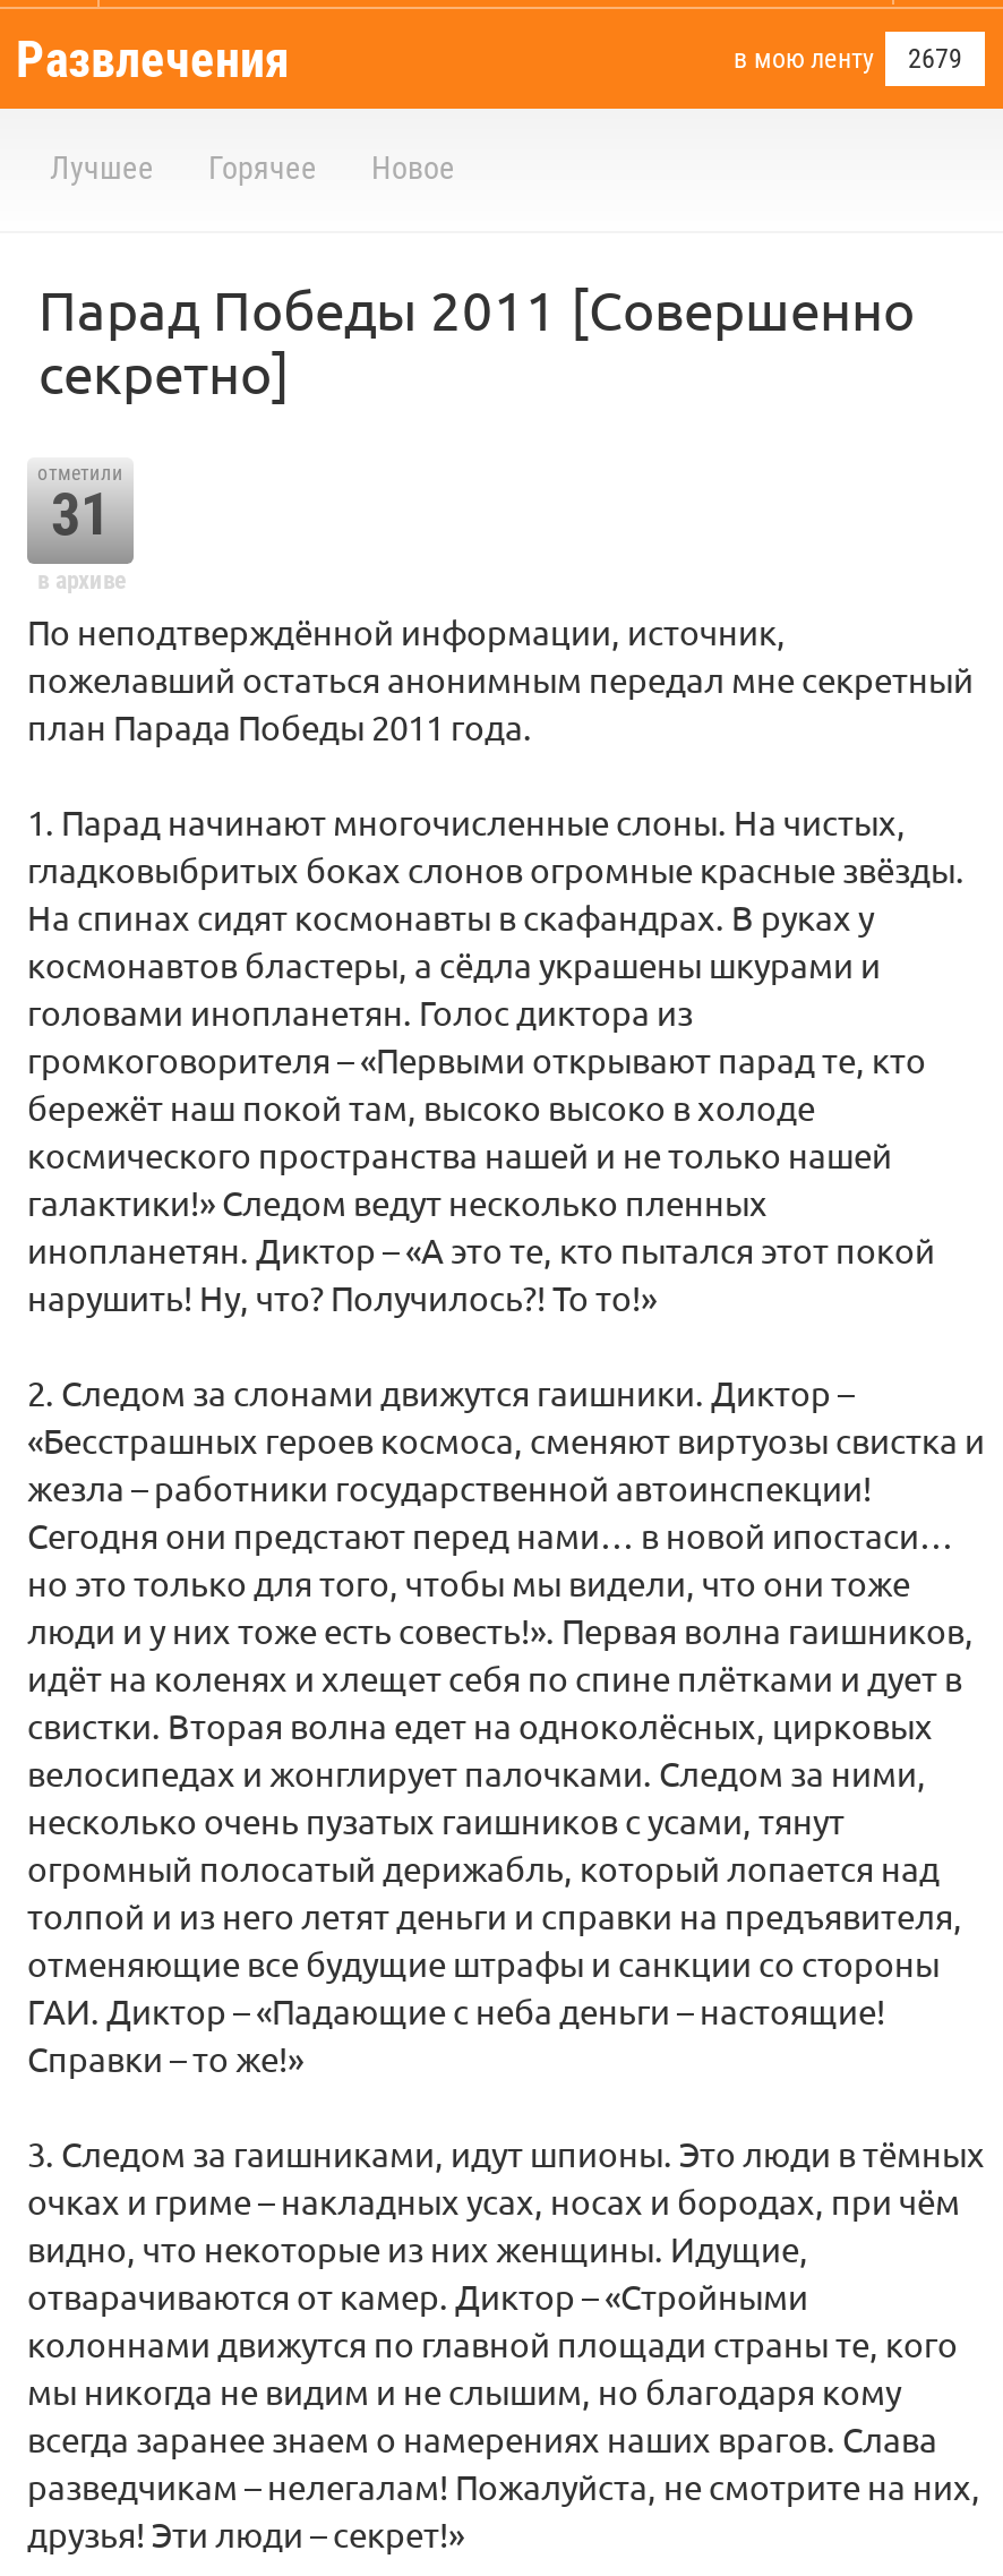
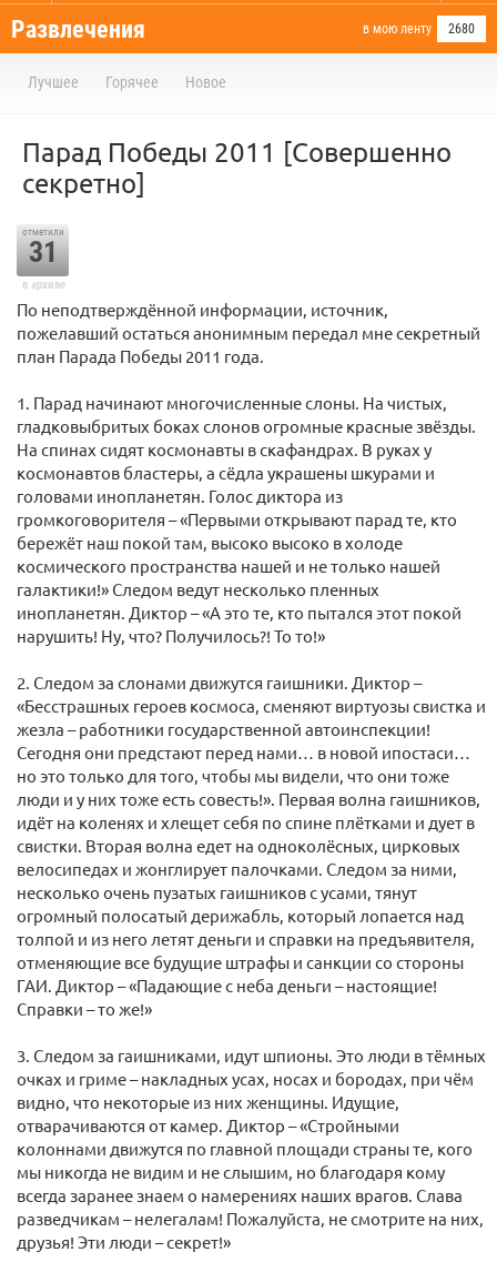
[734,43,962,75] в мою ленту 2679 -> [363,21,475,37] в мою ленту 2680

